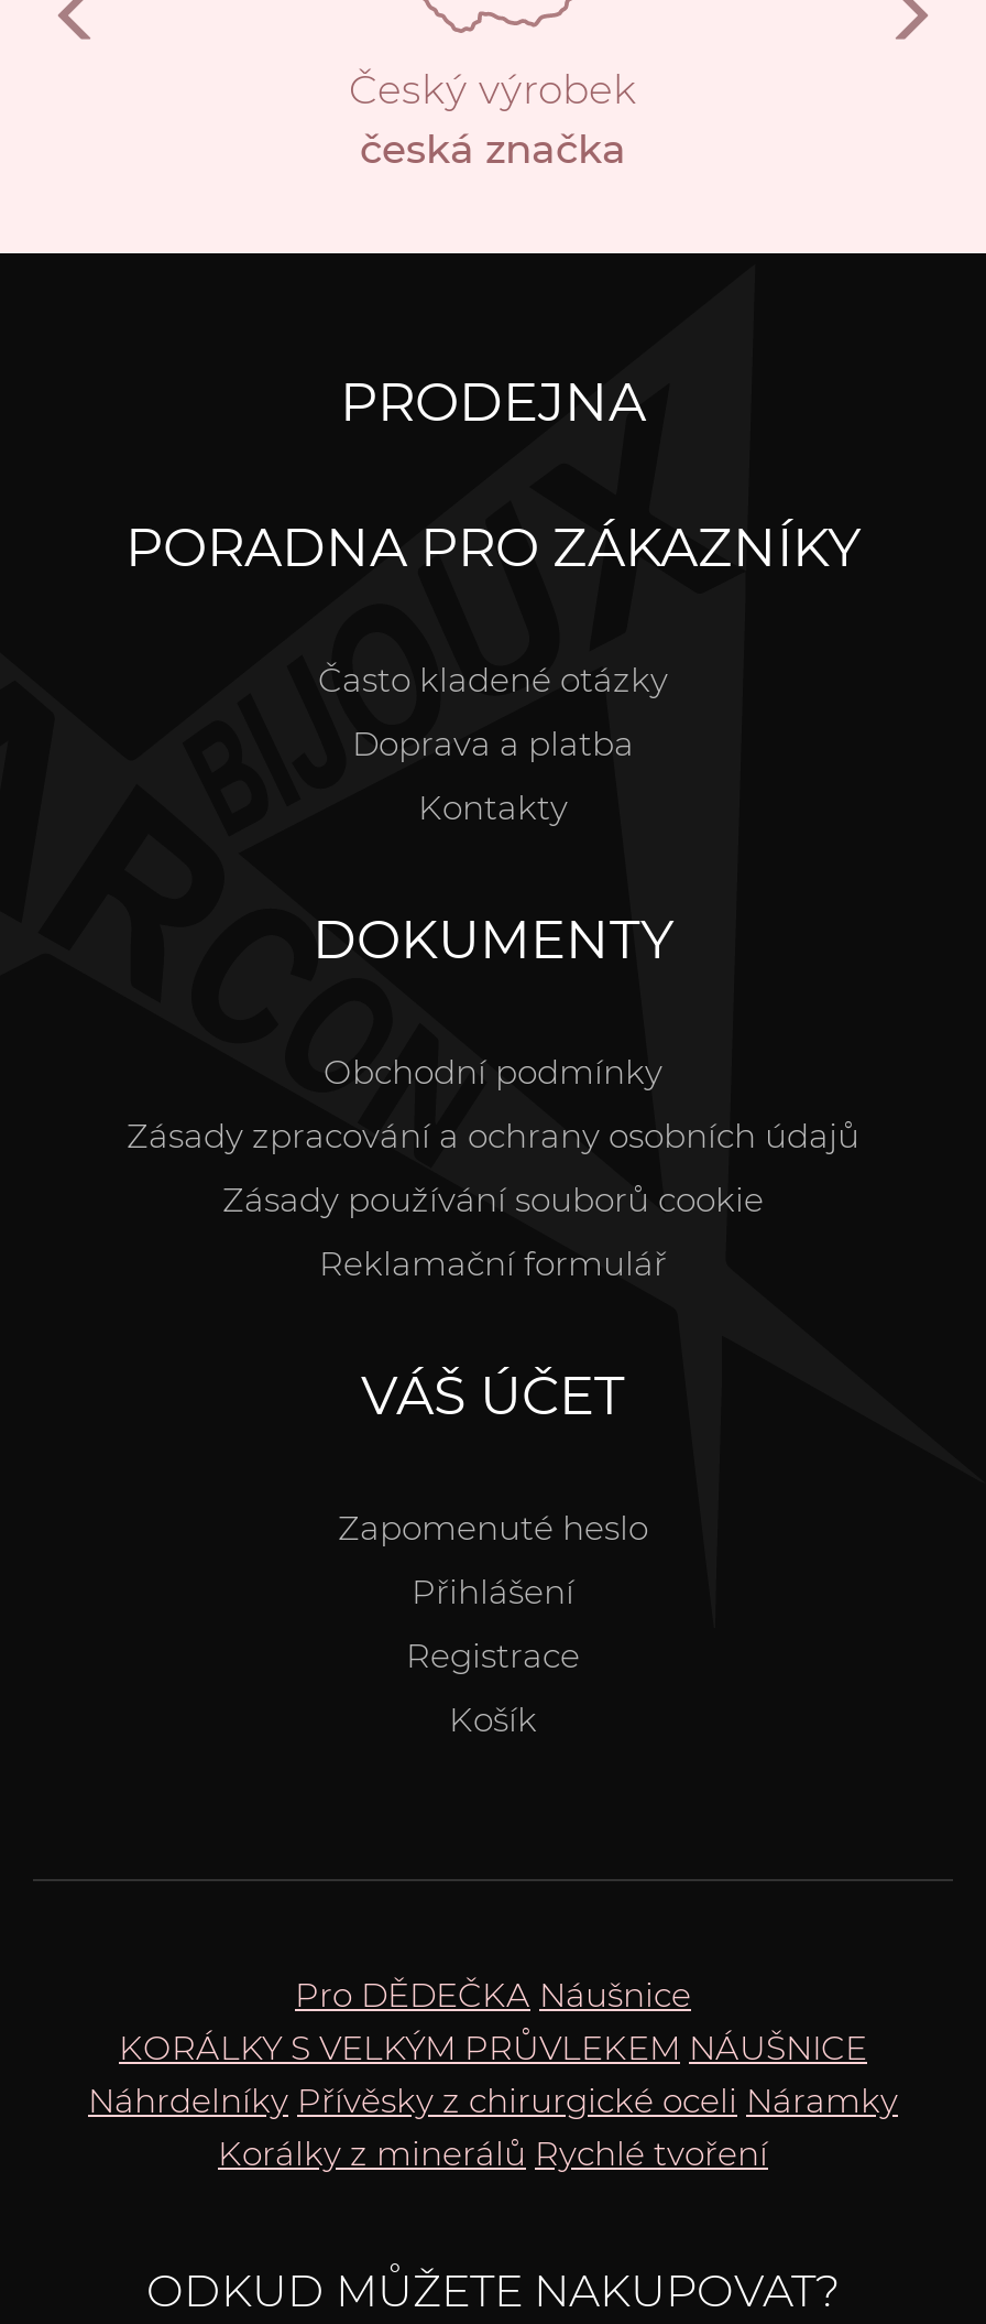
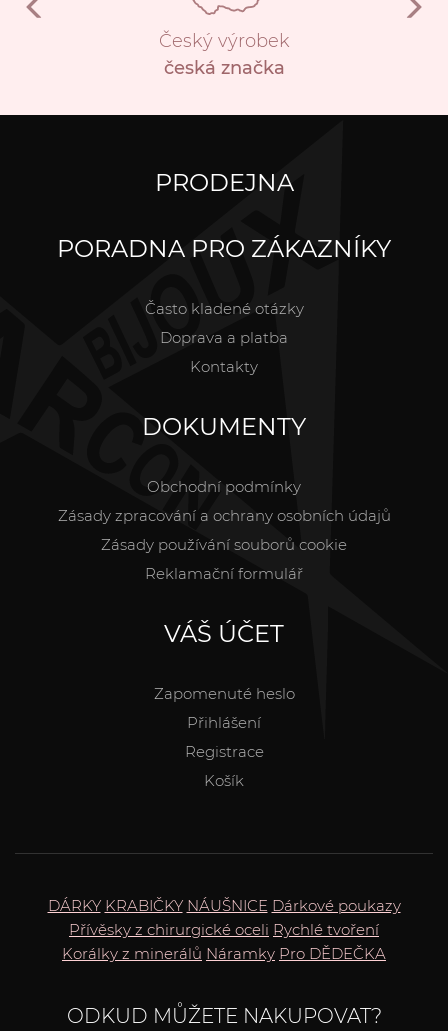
[88,1973,898,2174] Pro DĚDEČKA Náušnice | KORÁLKY S VELKÝM PRŮVLEKEM NÁUŠNICE | Náhrdelníky Přívěsky z chirurgické oceli Náramky | Korálky z minerálů Rychlé tvoření -> [47,896,400,963] DÁRKY KRABIČKY NÁUŠNICE Dárkové poukazy | Přívěsky z chirurgické oceli Rychlé tvoření | Korálky z minerálů Náramky Pro DĚDEČKA

